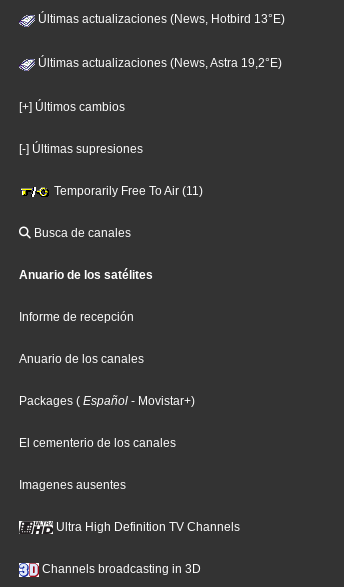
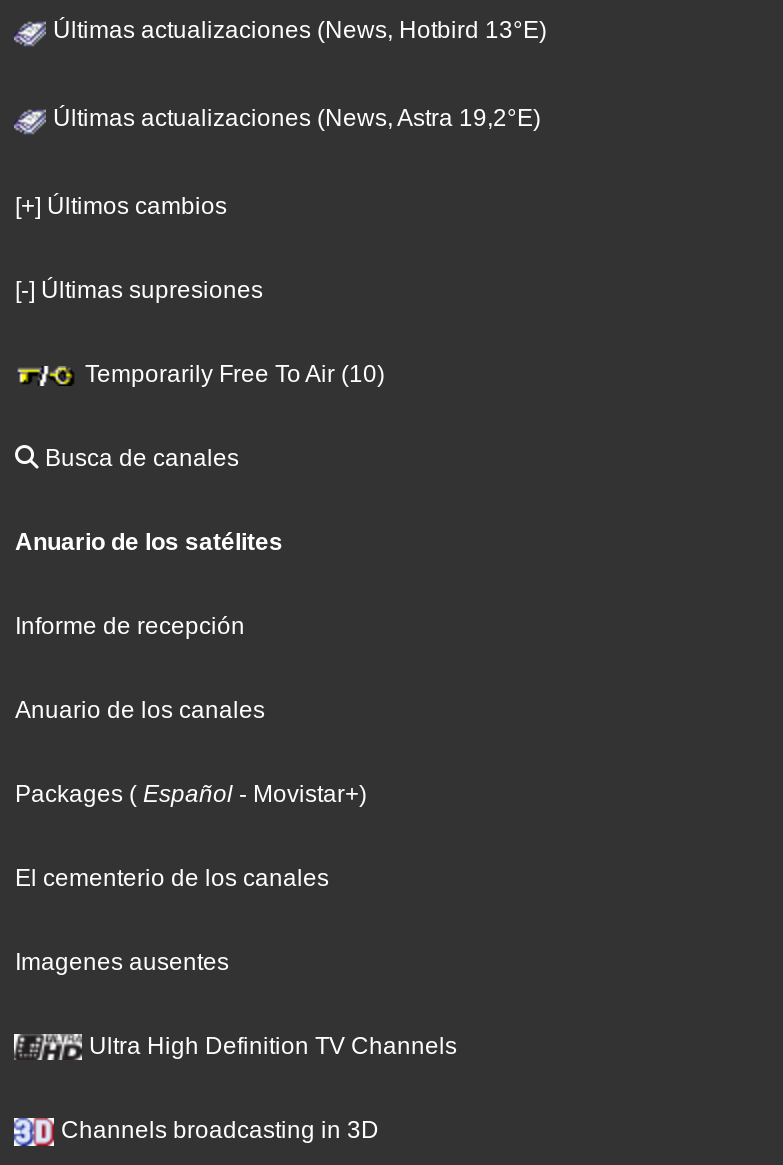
[51,184,203,198] Temporarily Free To Air (11) -> [79,359,385,387] Temporarily Free To Air (10)

